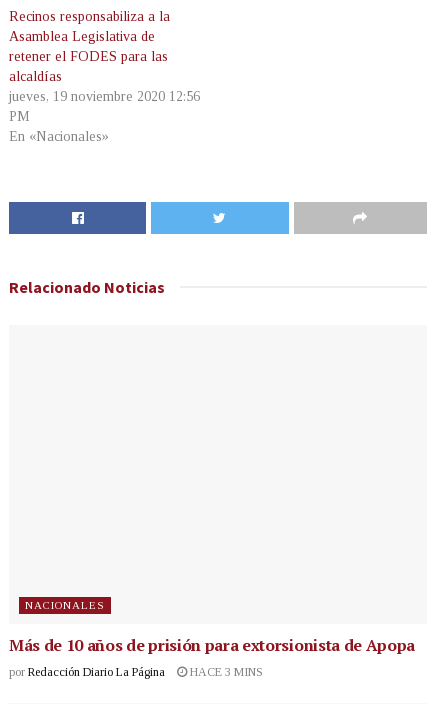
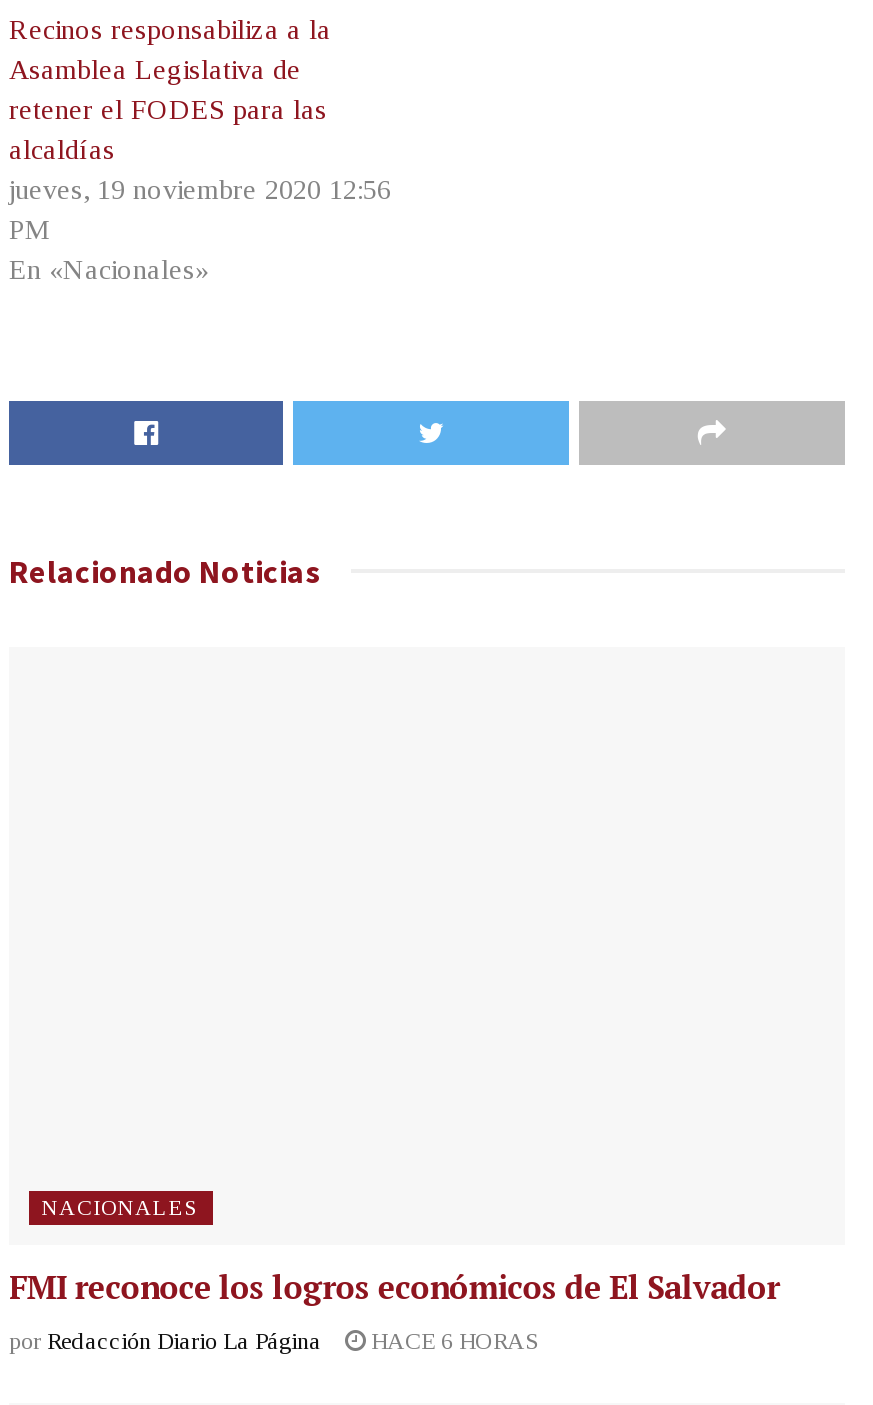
[9,634,415,656] Más de 10 años de prisión para extorsionista de Apopa -> [9,1264,780,1308] FMI reconoce los logros económicos de El Salvador
[9,665,263,679] por Redacción Diario La Página HACE 3 MINS -> [9,1326,539,1354] por Redacción Diario La Página HACE 6 HORAS

